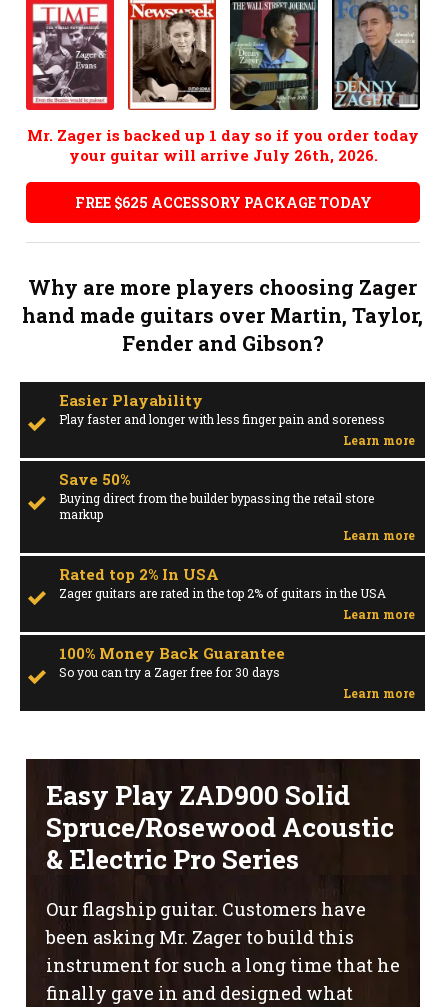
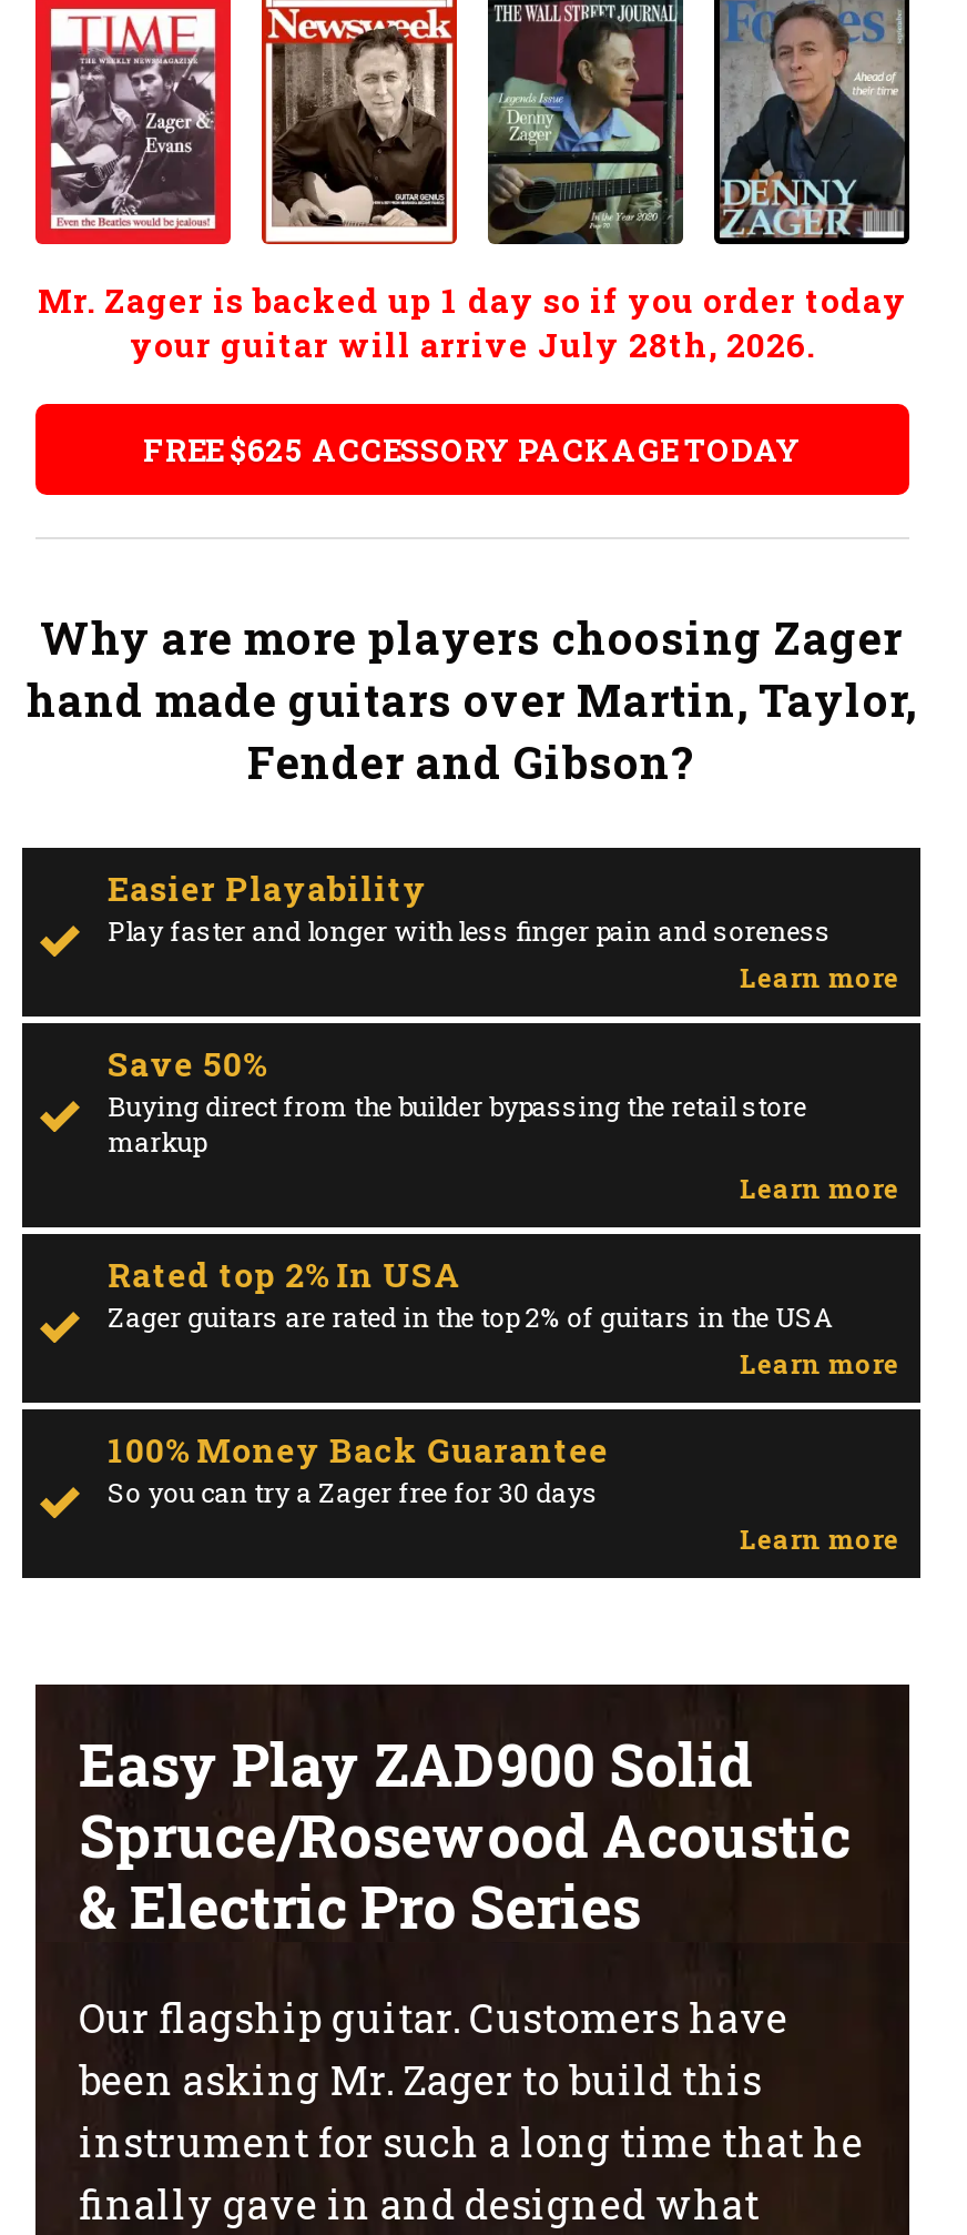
[68,145,377,165] your guitar will arrive July 26th, 2026. -> [130,322,815,366] your guitar will arrive July 28th, 2026.

